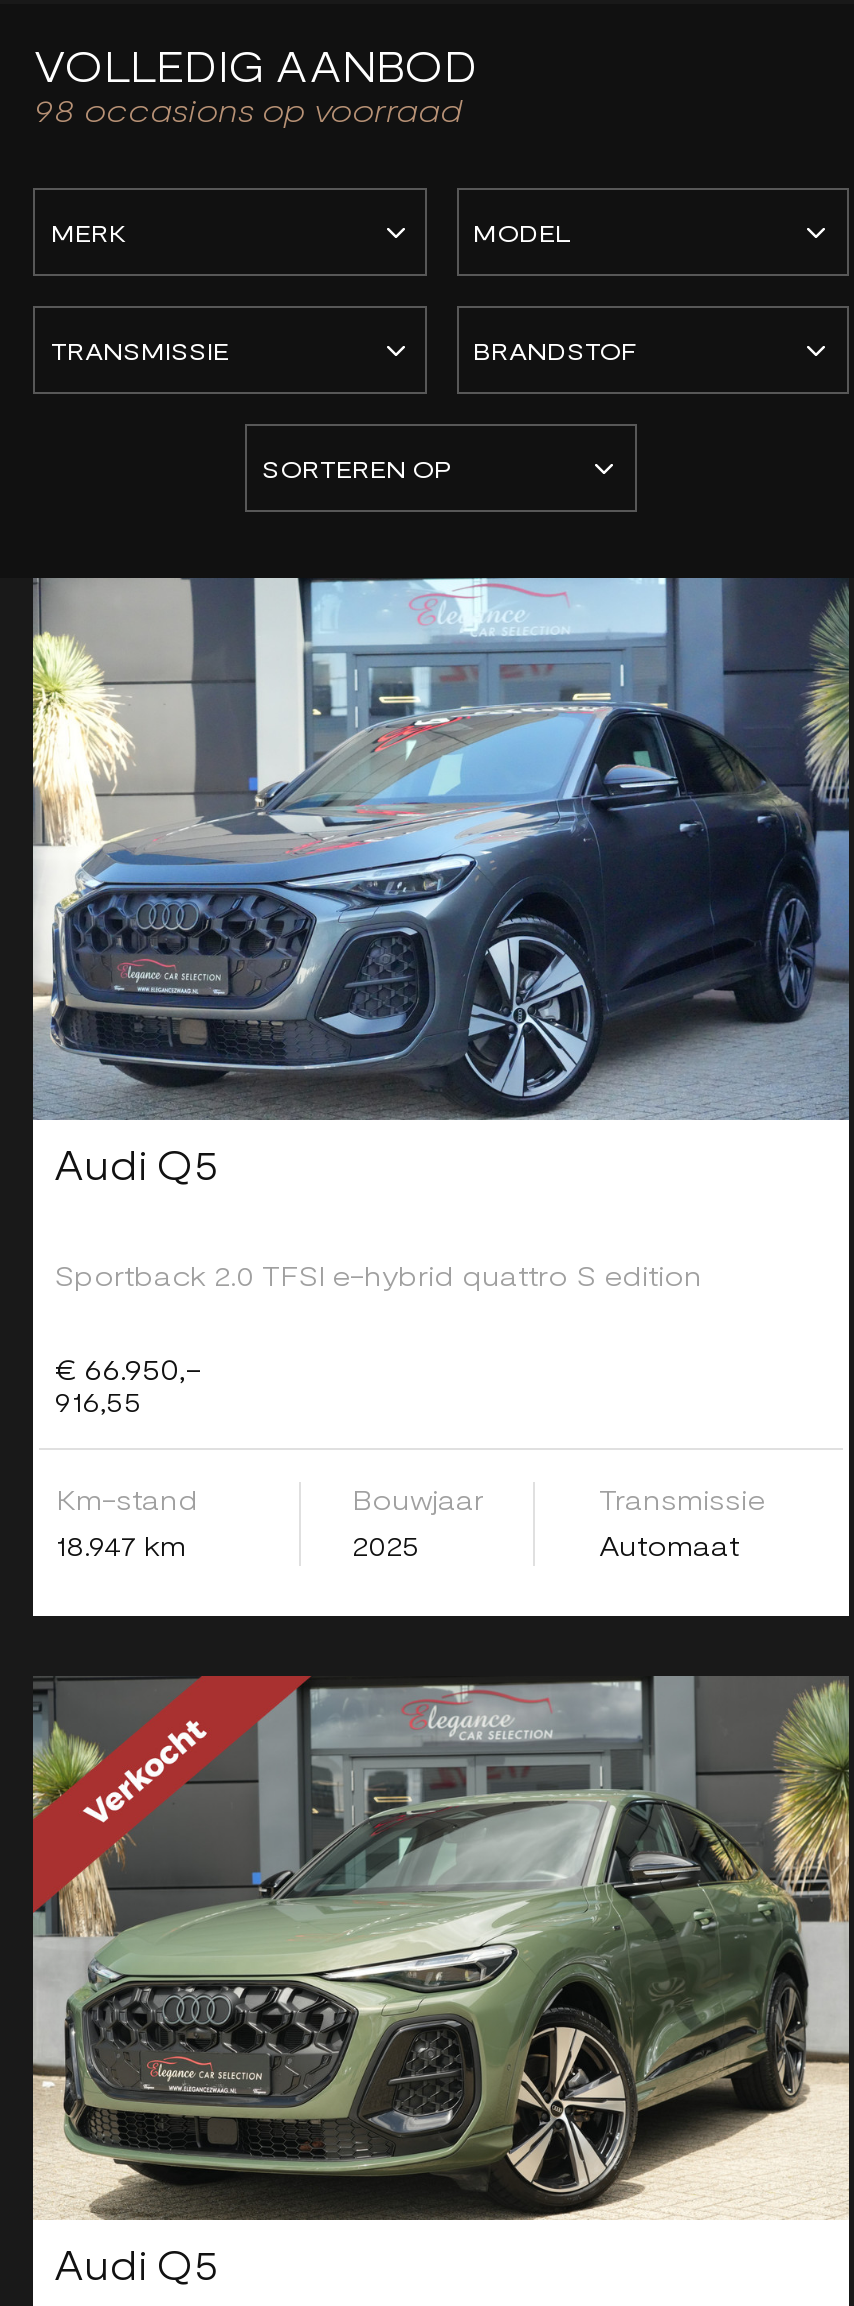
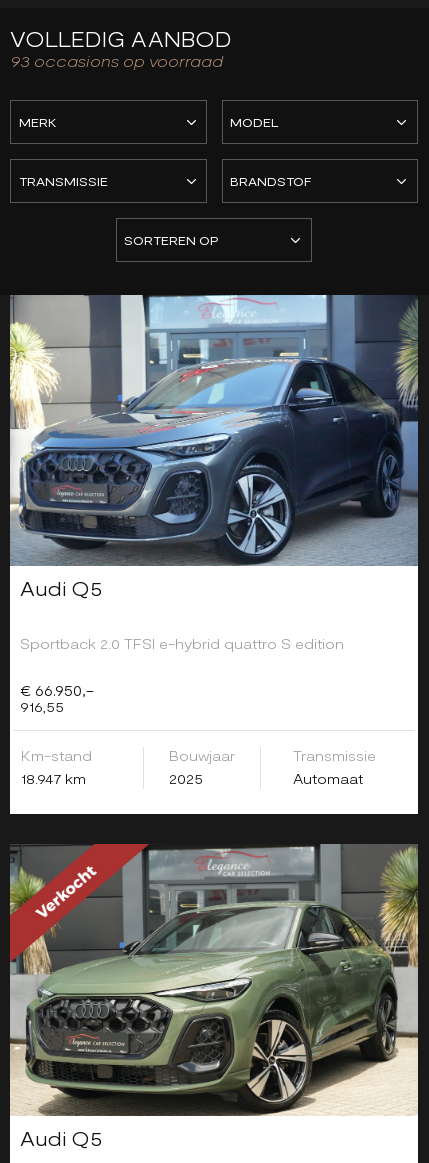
[34,90,462,128] 98 occasions op voorraad -> [10,51,223,70] 93 occasions op voorraad

